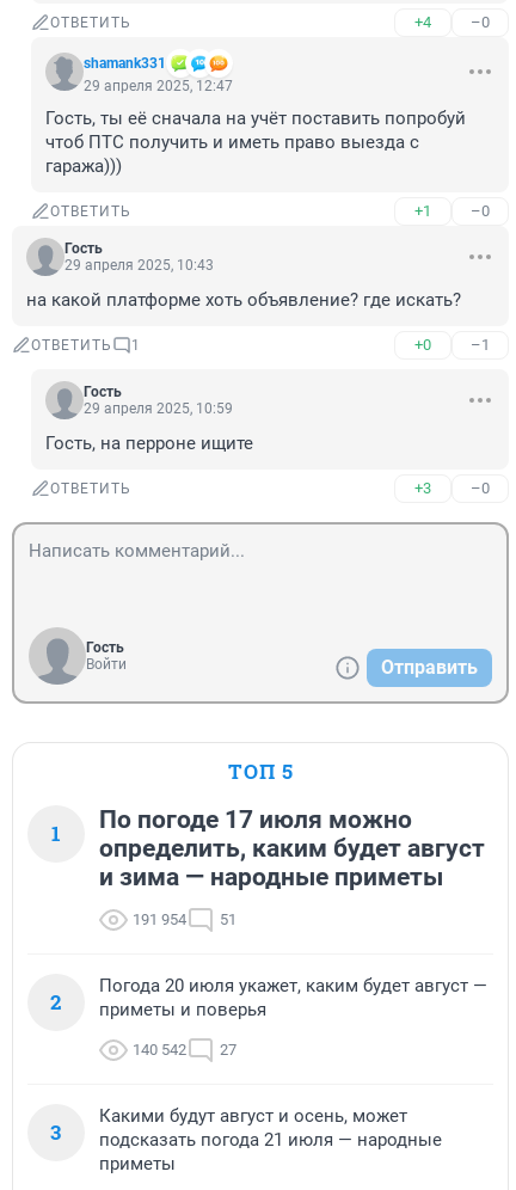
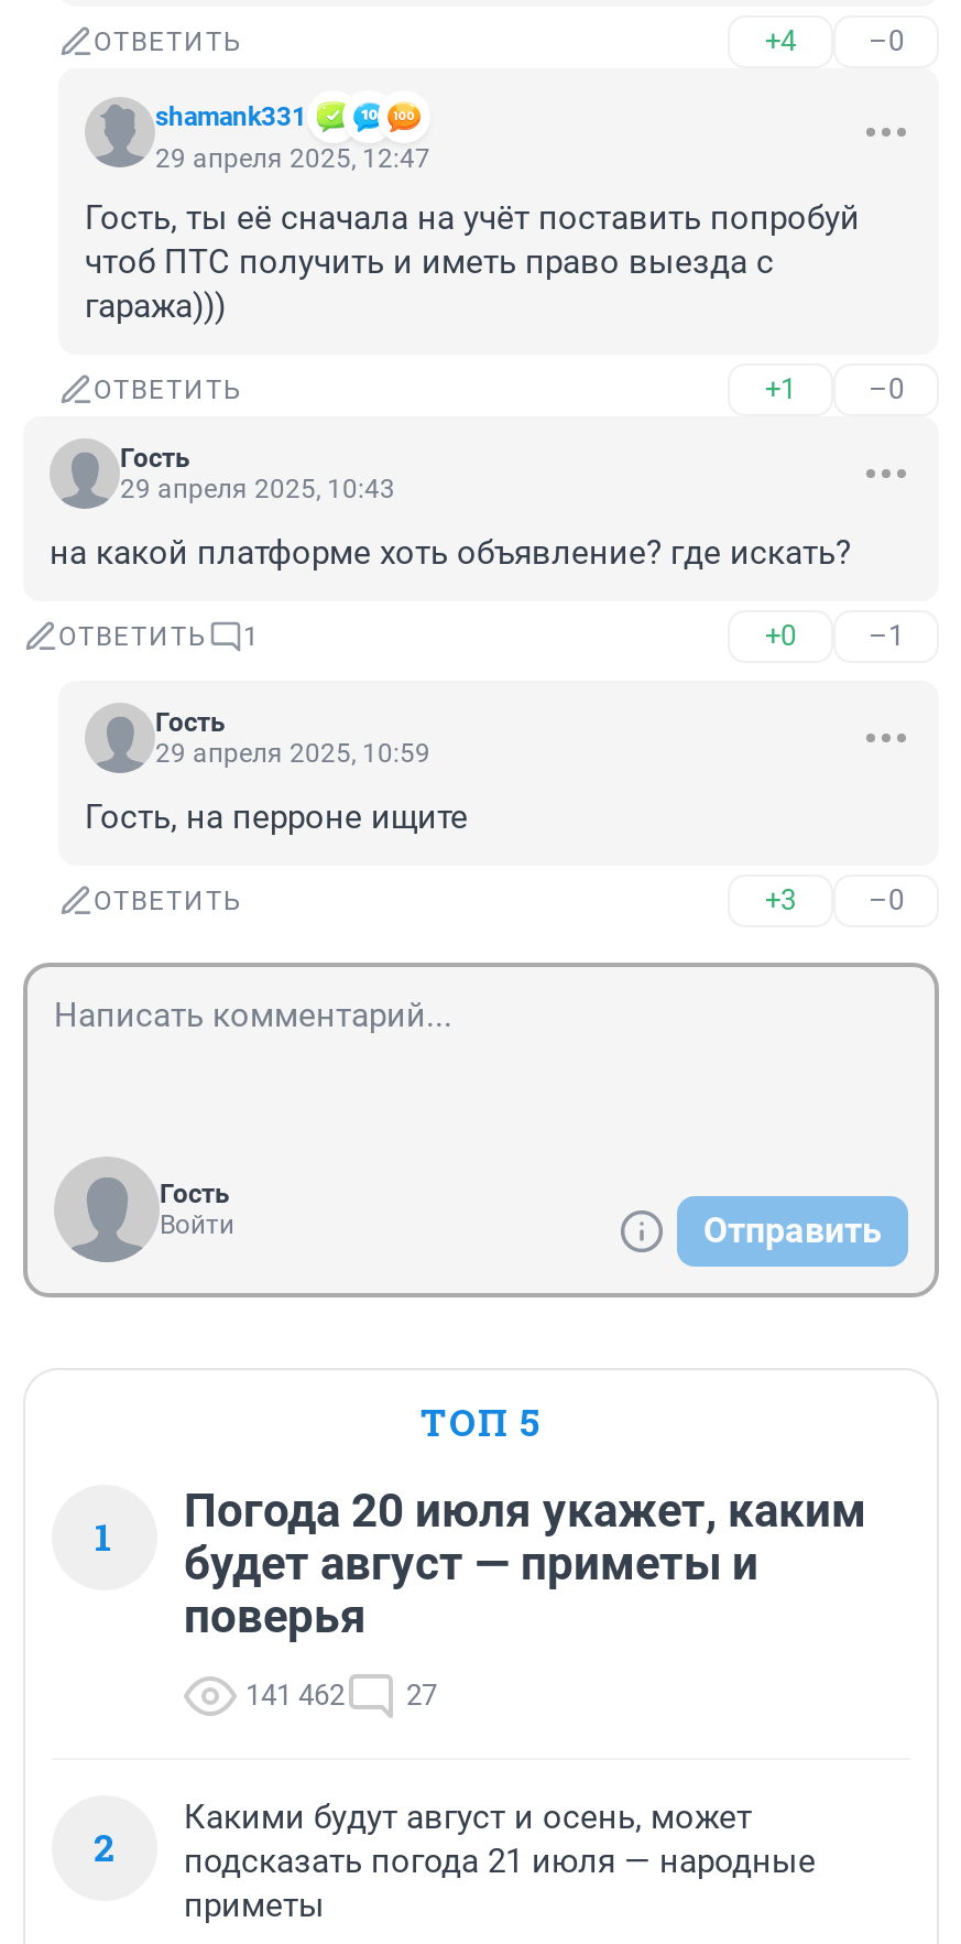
[99,805,485,891] По погоде 17 июля можно | определить, каким будет август | и зима — народные приметы -> [184,1485,866,1644] Погода 20 июля укажет, каким | будет август — приметы и | поверья
[133,911,236,928] 191 954 | 51 -> [245,1679,437,1712] 141 462 | 27
[50,975,487,1146] Погода 20 июля укажет, каким будет август — | приметы и поверья | 140 542 | 27 | 3 -> none

